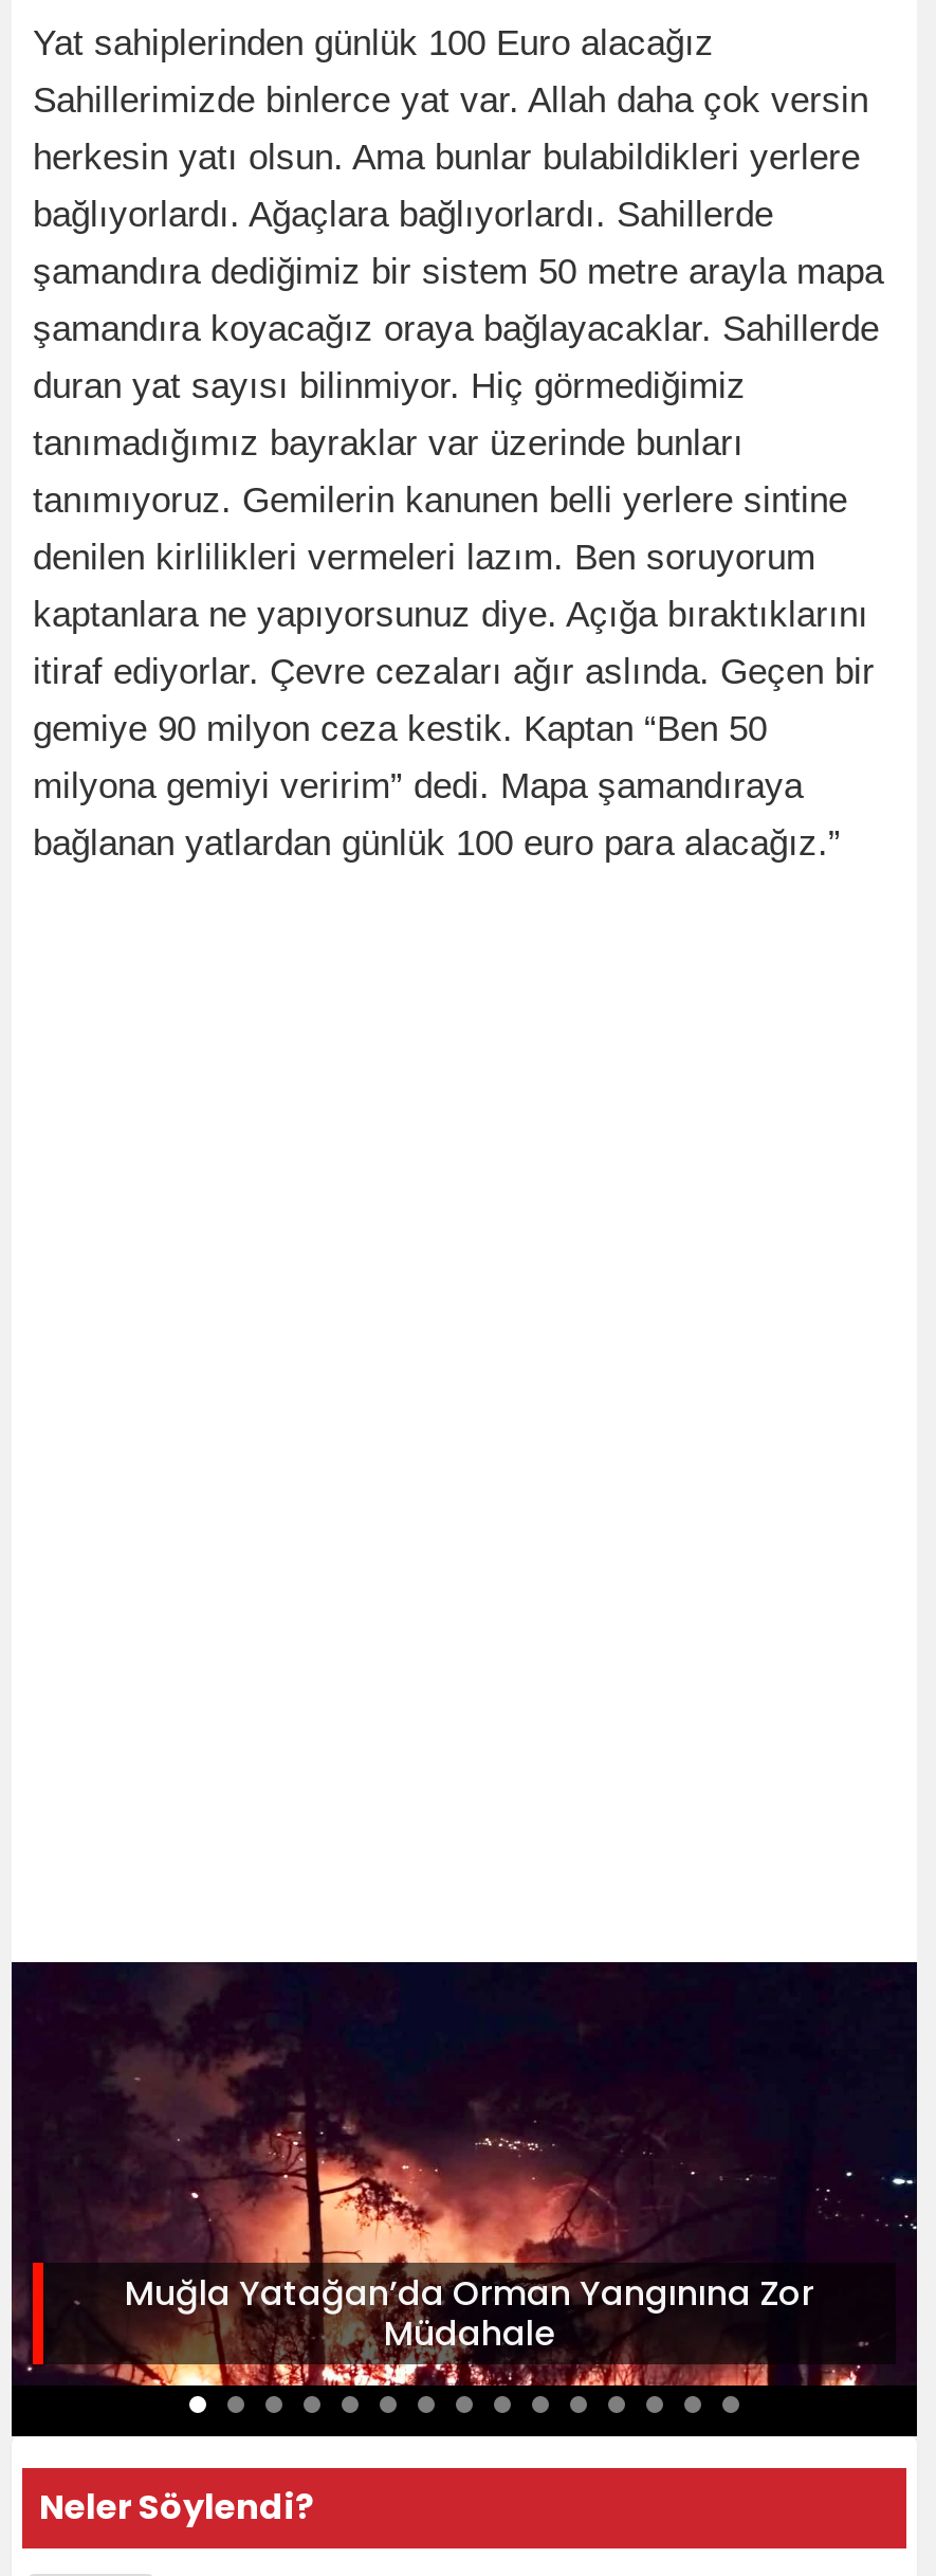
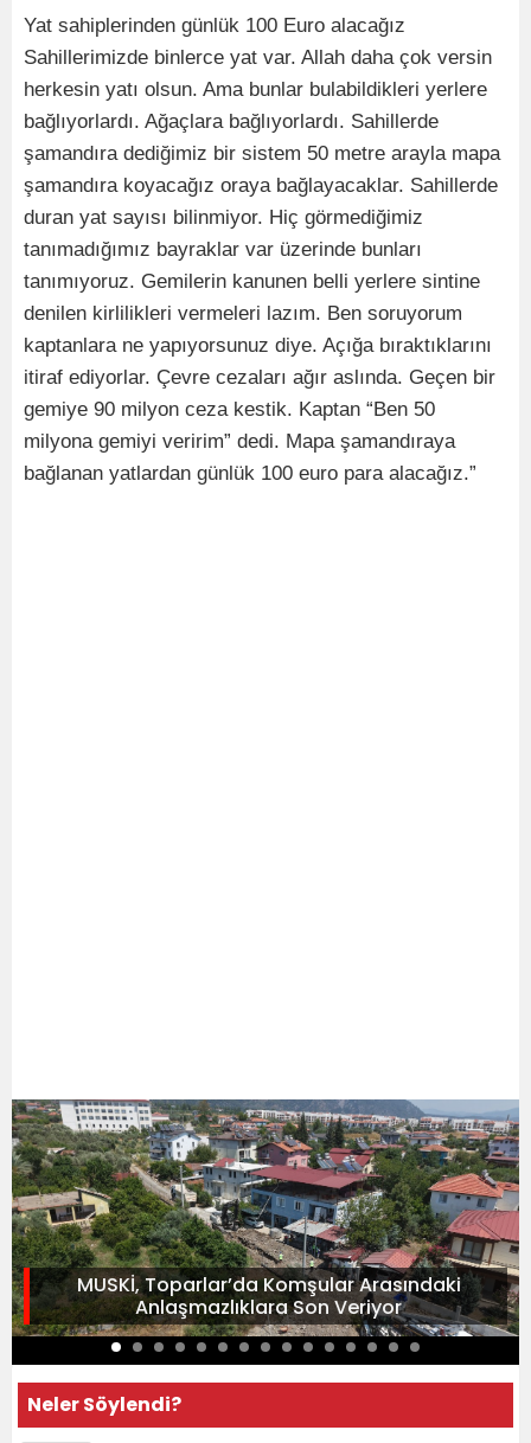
[10,1960,919,2388] [image] | Muğla Yatağan’da Orman Yangınına Zor | Müdahale -> [11,1098,520,1338] [image] | MUSKİ, Toparlar’da Komşular Arasındaki | Anlaşmazlıklara Son Veriyor

